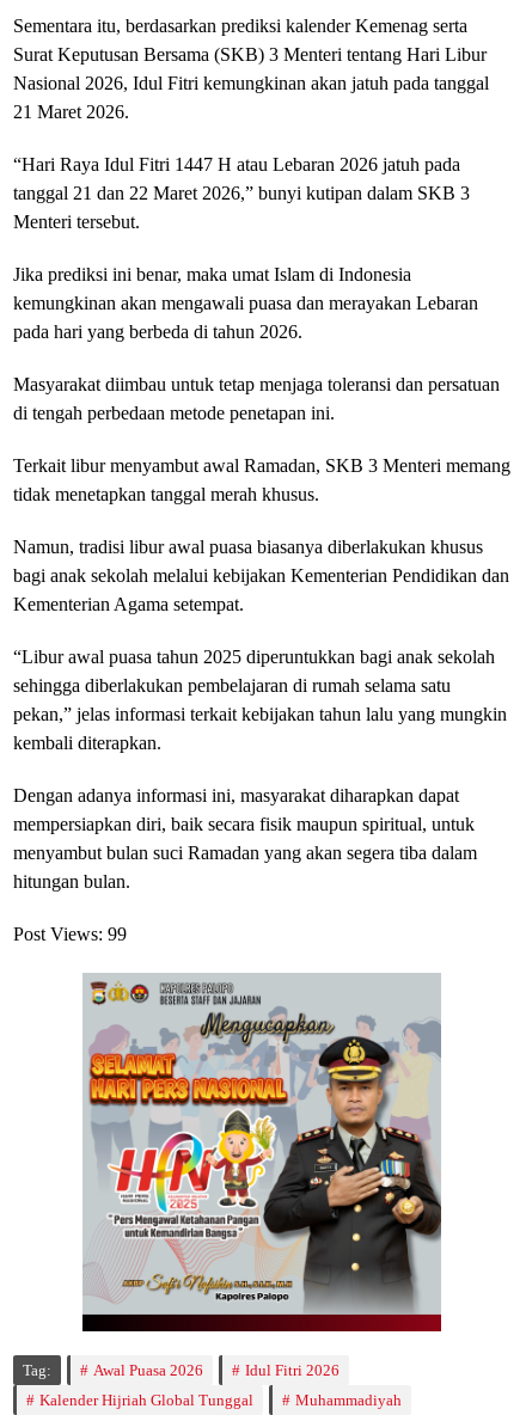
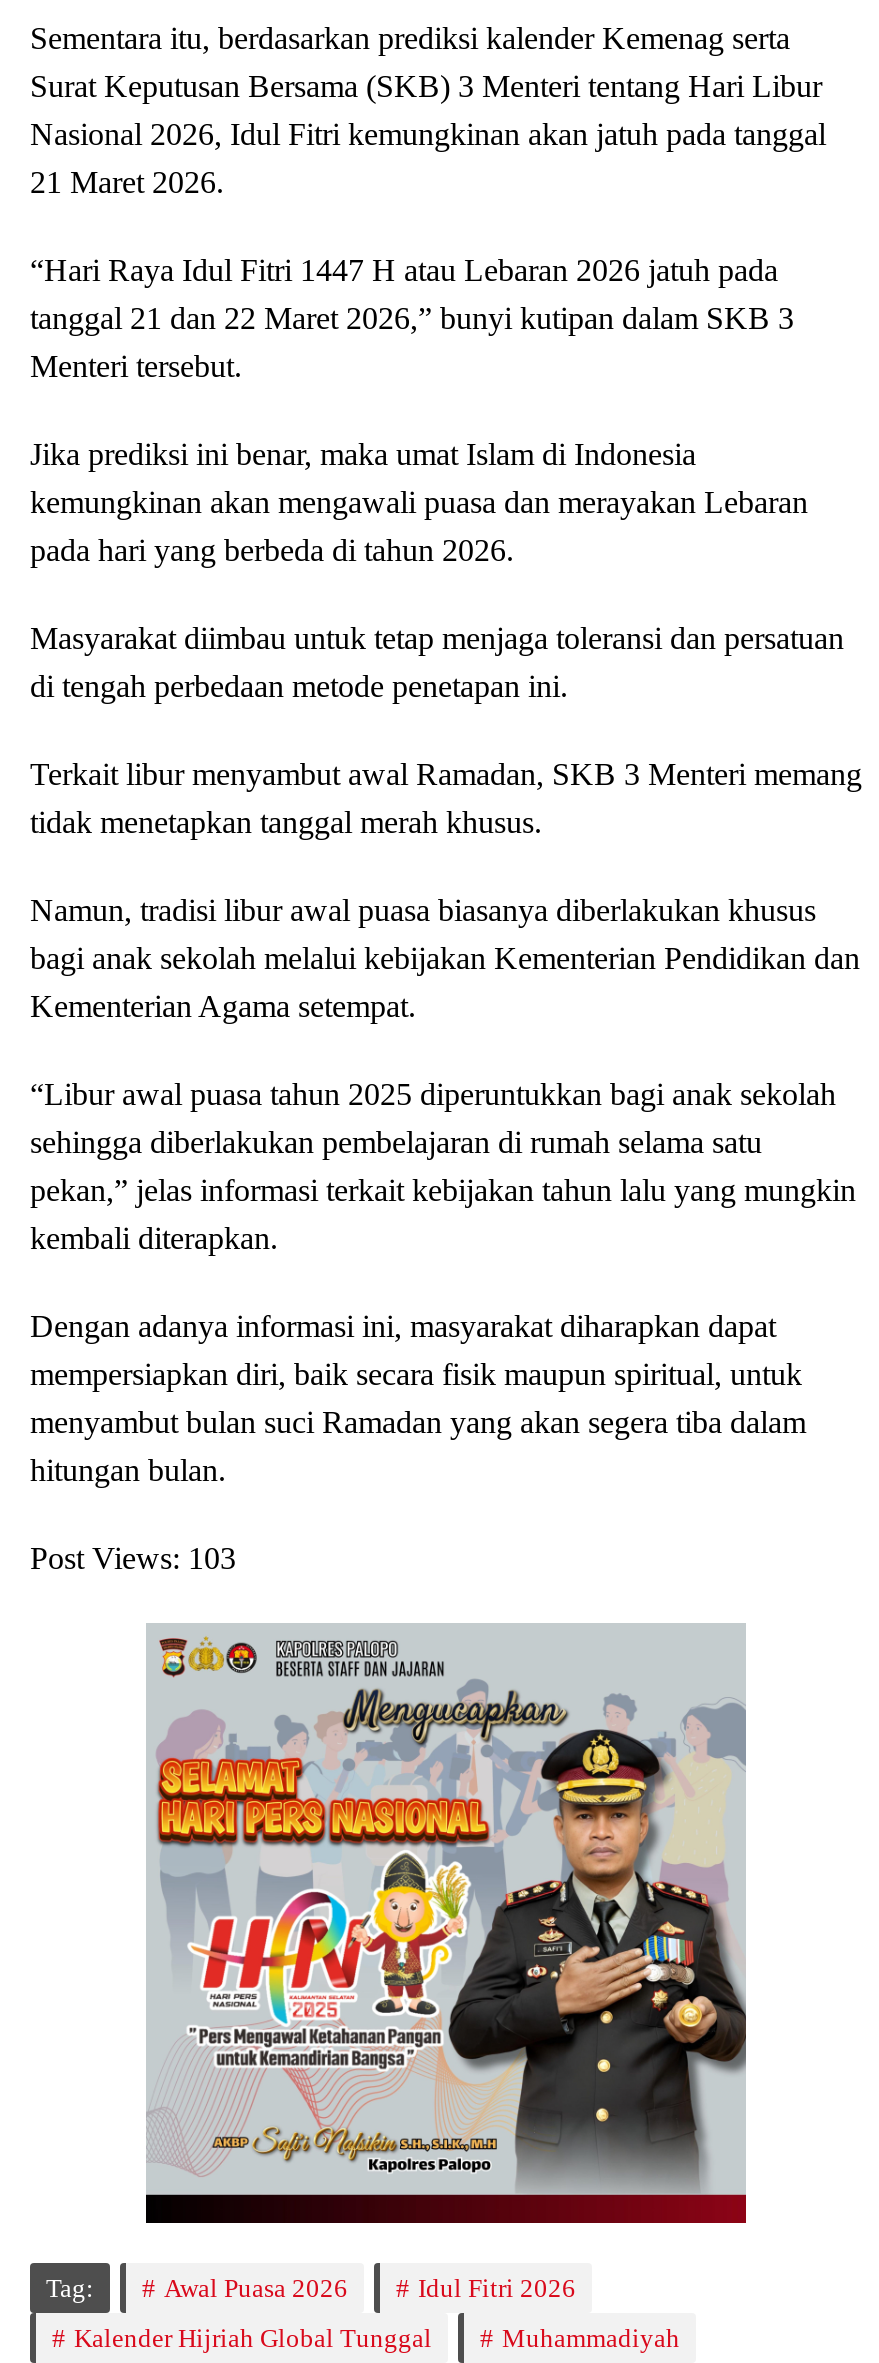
[13,924,127,944] Post Views: 99 -> [30,1541,236,1575] Post Views: 103

